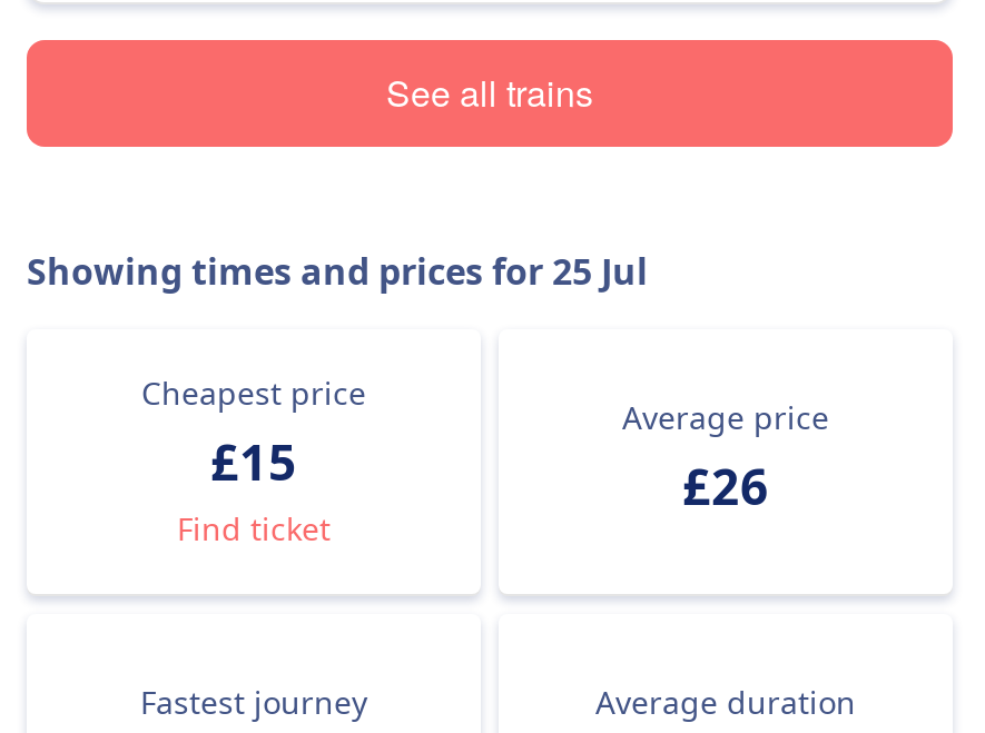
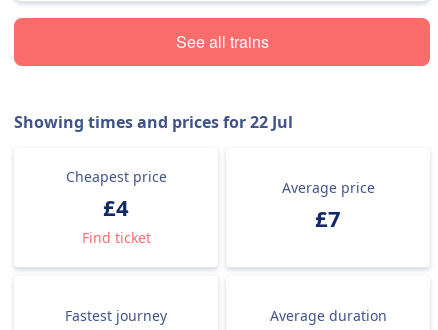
[27,247,648,296] Showing times and prices for 25 Jul -> [14,111,293,133] Showing times and prices for 22 Jul
[210,427,297,494] £15 -> [103,192,129,222] £4
[682,452,769,518] £26 -> [315,203,341,233] £7

